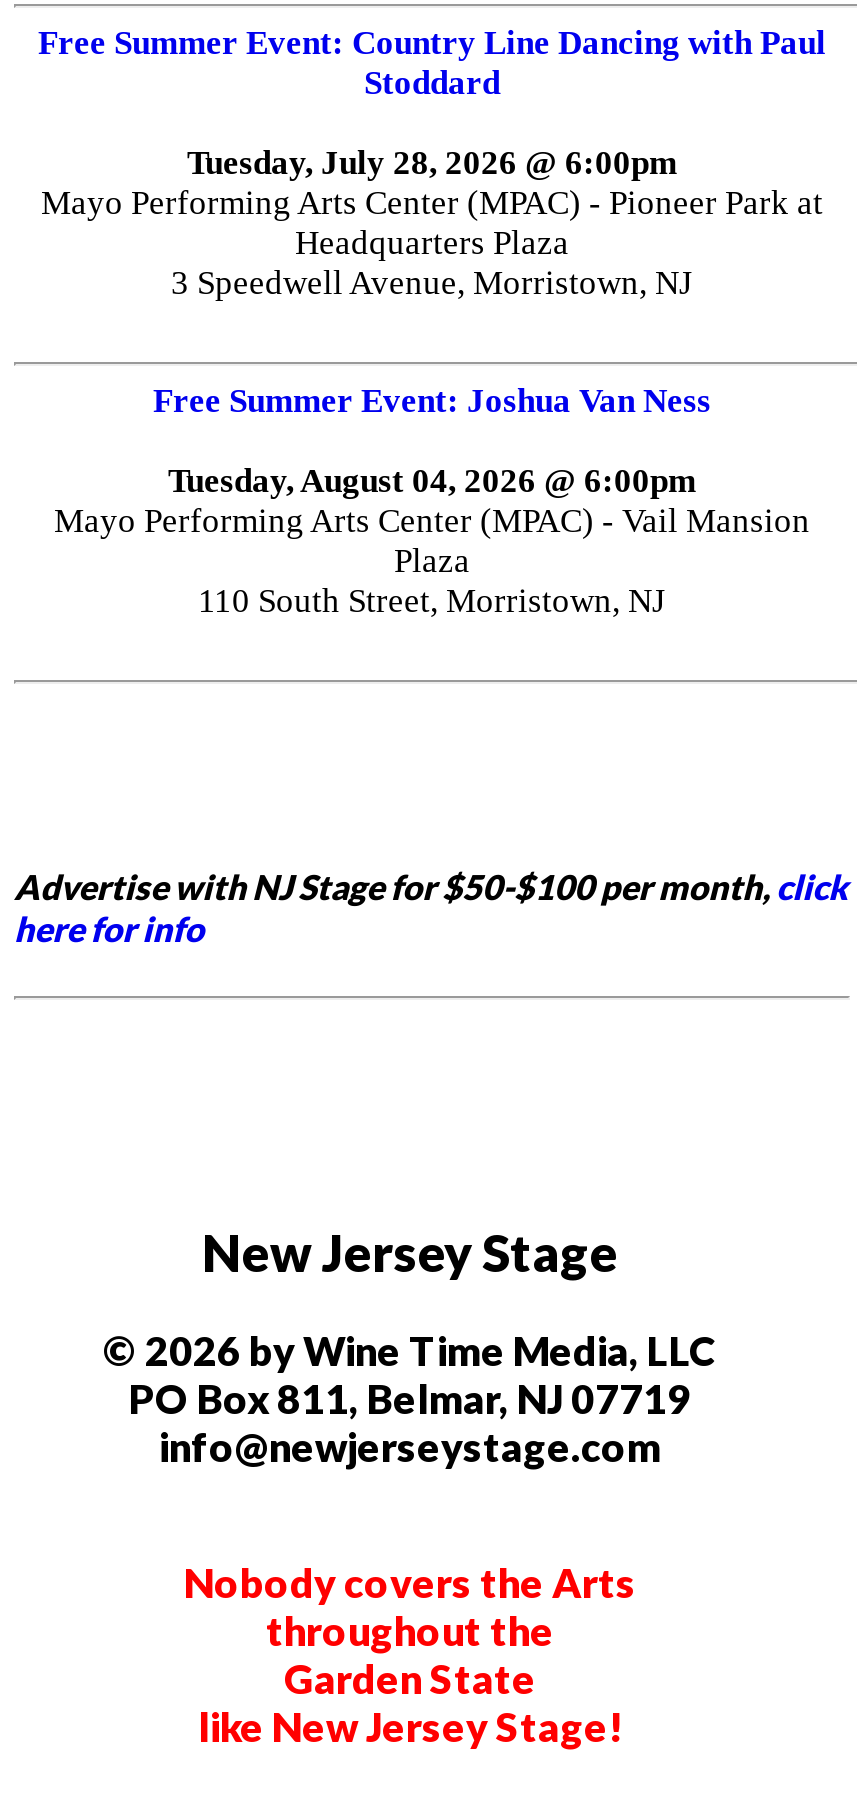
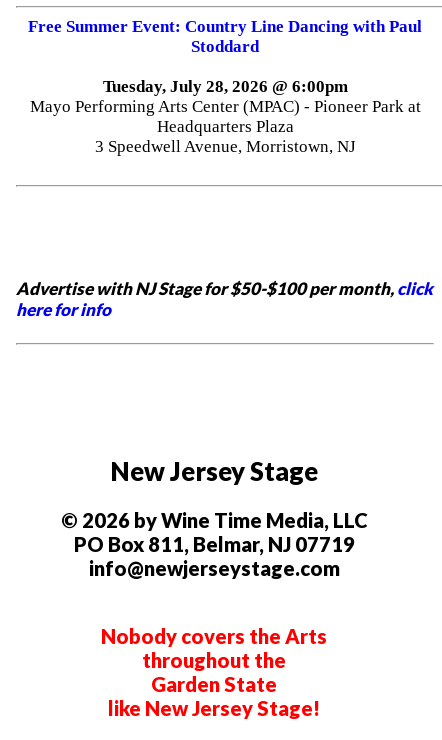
[54,382,810,620] Free Summer Event: Joshua Van Ness | Tuesday, August 04, 2026 @ 6:00pm | Mayo Performing Arts Center (MPAC) - Vail Mansion | Plaza | 110 South Street, Morristown, NJ -> none

